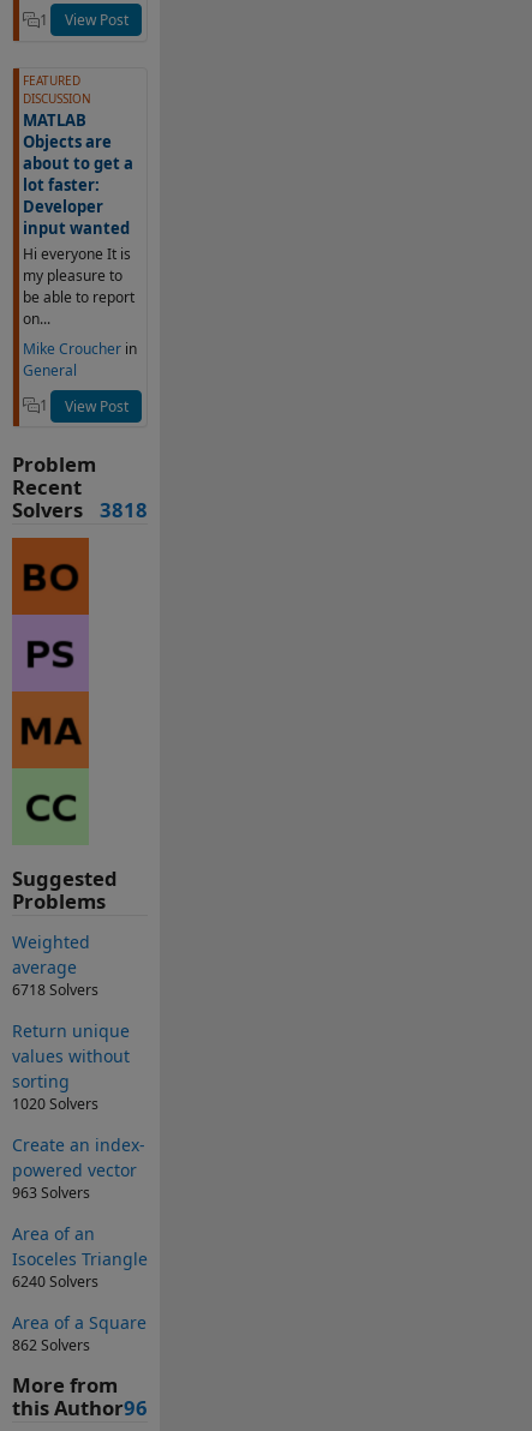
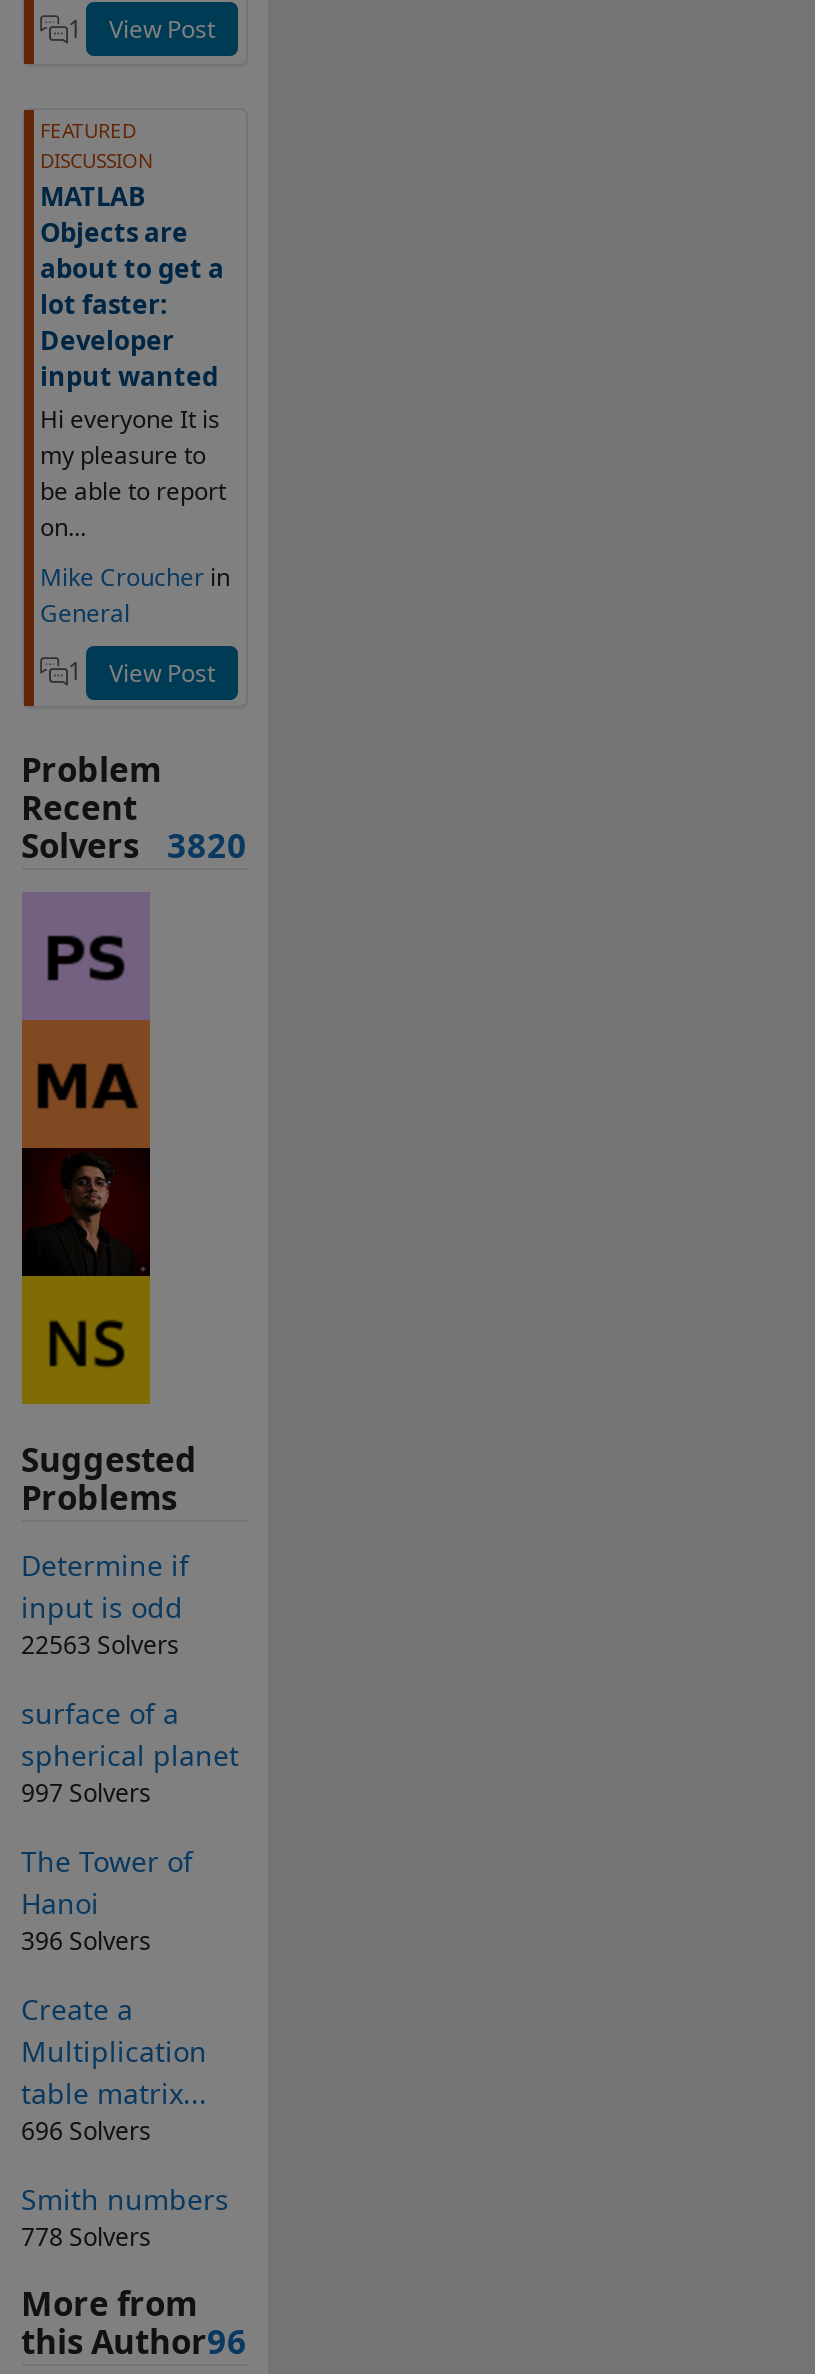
[11,496,147,523] Solvers 3818 -> [21,822,247,868] Solvers 3820
[11,537,90,845] [image] -> [20,892,152,1406] [image]
[11,931,98,1000] Weighted | average | 6718 Solvers -> [21,1546,189,1662] Determine if | input is odd | 22563 Solvers
[11,1019,129,1114] Return unique | values without | sorting | 1020 Solvers -> [21,1694,239,1810] surface of a | spherical planet | 997 Solvers
[11,1134,145,1203] Create an index- | powered vector | 963 Solvers -> [21,1842,193,1958] The Tower of | Hanoi | 396 Solvers
[11,1222,147,1292] Area of an | Isoceles Triangle | 6240 Solvers -> [21,1990,207,2148] Create a | Multiplication | table matrix... | 696 Solvers
[11,1311,146,1356] Area of a Square | 862 Solvers -> [21,2180,229,2254] Smith numbers | 778 Solvers

